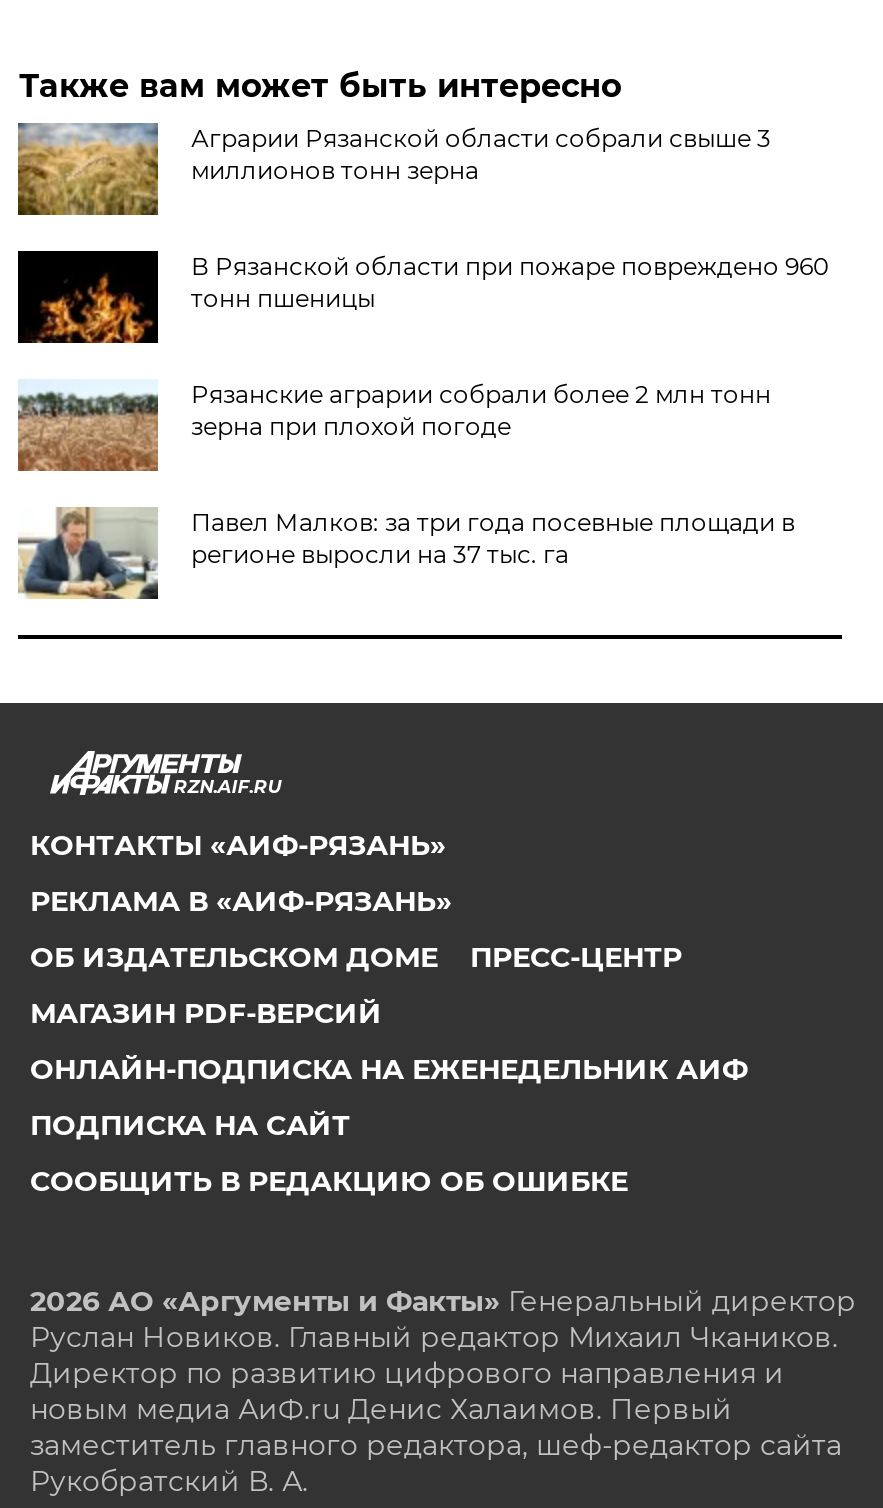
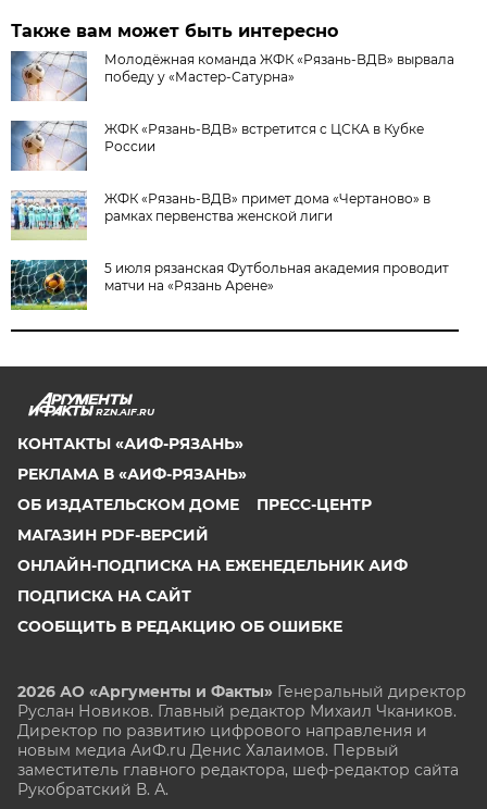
[16,123,771,217] [image] | Аграрии Рязанской области собрали свыше 3 | миллионов тонн зерна -> [10,51,455,102] [image] | Молодёжная команда ЖФК «Рязань-ВДВ» вырвала | победу у «Мастер-Сатурна»
[16,249,829,345] [image] | В Рязанской области при пожаре повреждено 960 | тонн пшеницы -> [10,120,424,172] [image] | ЖФК «Рязань-ВДВ» встретится с ЦСКА в Кубке | России
[18,379,771,471] [image] | Рязанские аграрии собрали более 2 млн тонн | зерна при плохой погоде -> [11,190,431,240] [image] | ЖФК «Рязань-ВДВ» примет дома «Чертаново» в | рамках первенства женской лиги
[18,505,795,601] [image] | Павел Малков: за три года посевные площади в | регионе выросли на 37 тыс. га -> [10,259,449,311] [image] | 5 июля рязанская Футбольная академия проводит | матчи на «Рязань Арене»

